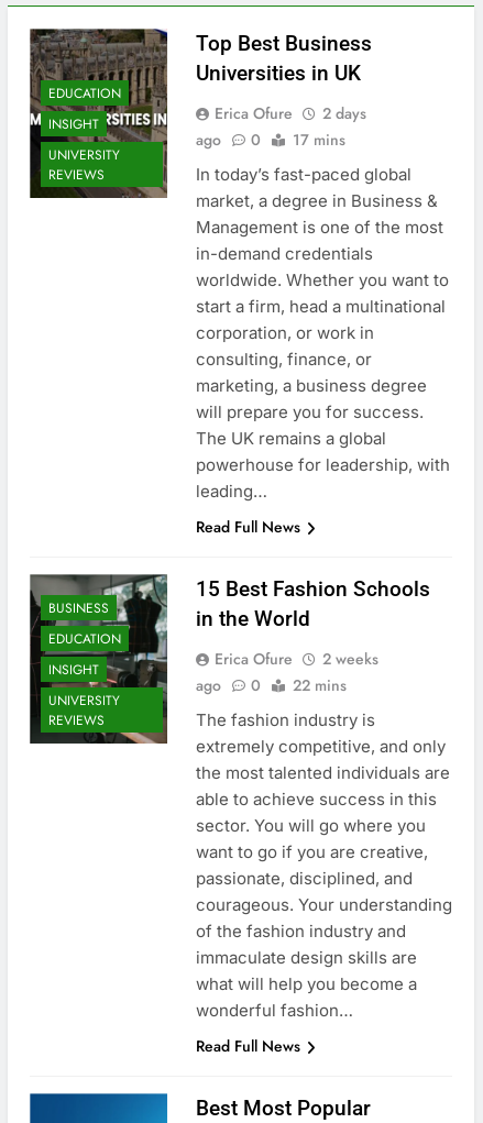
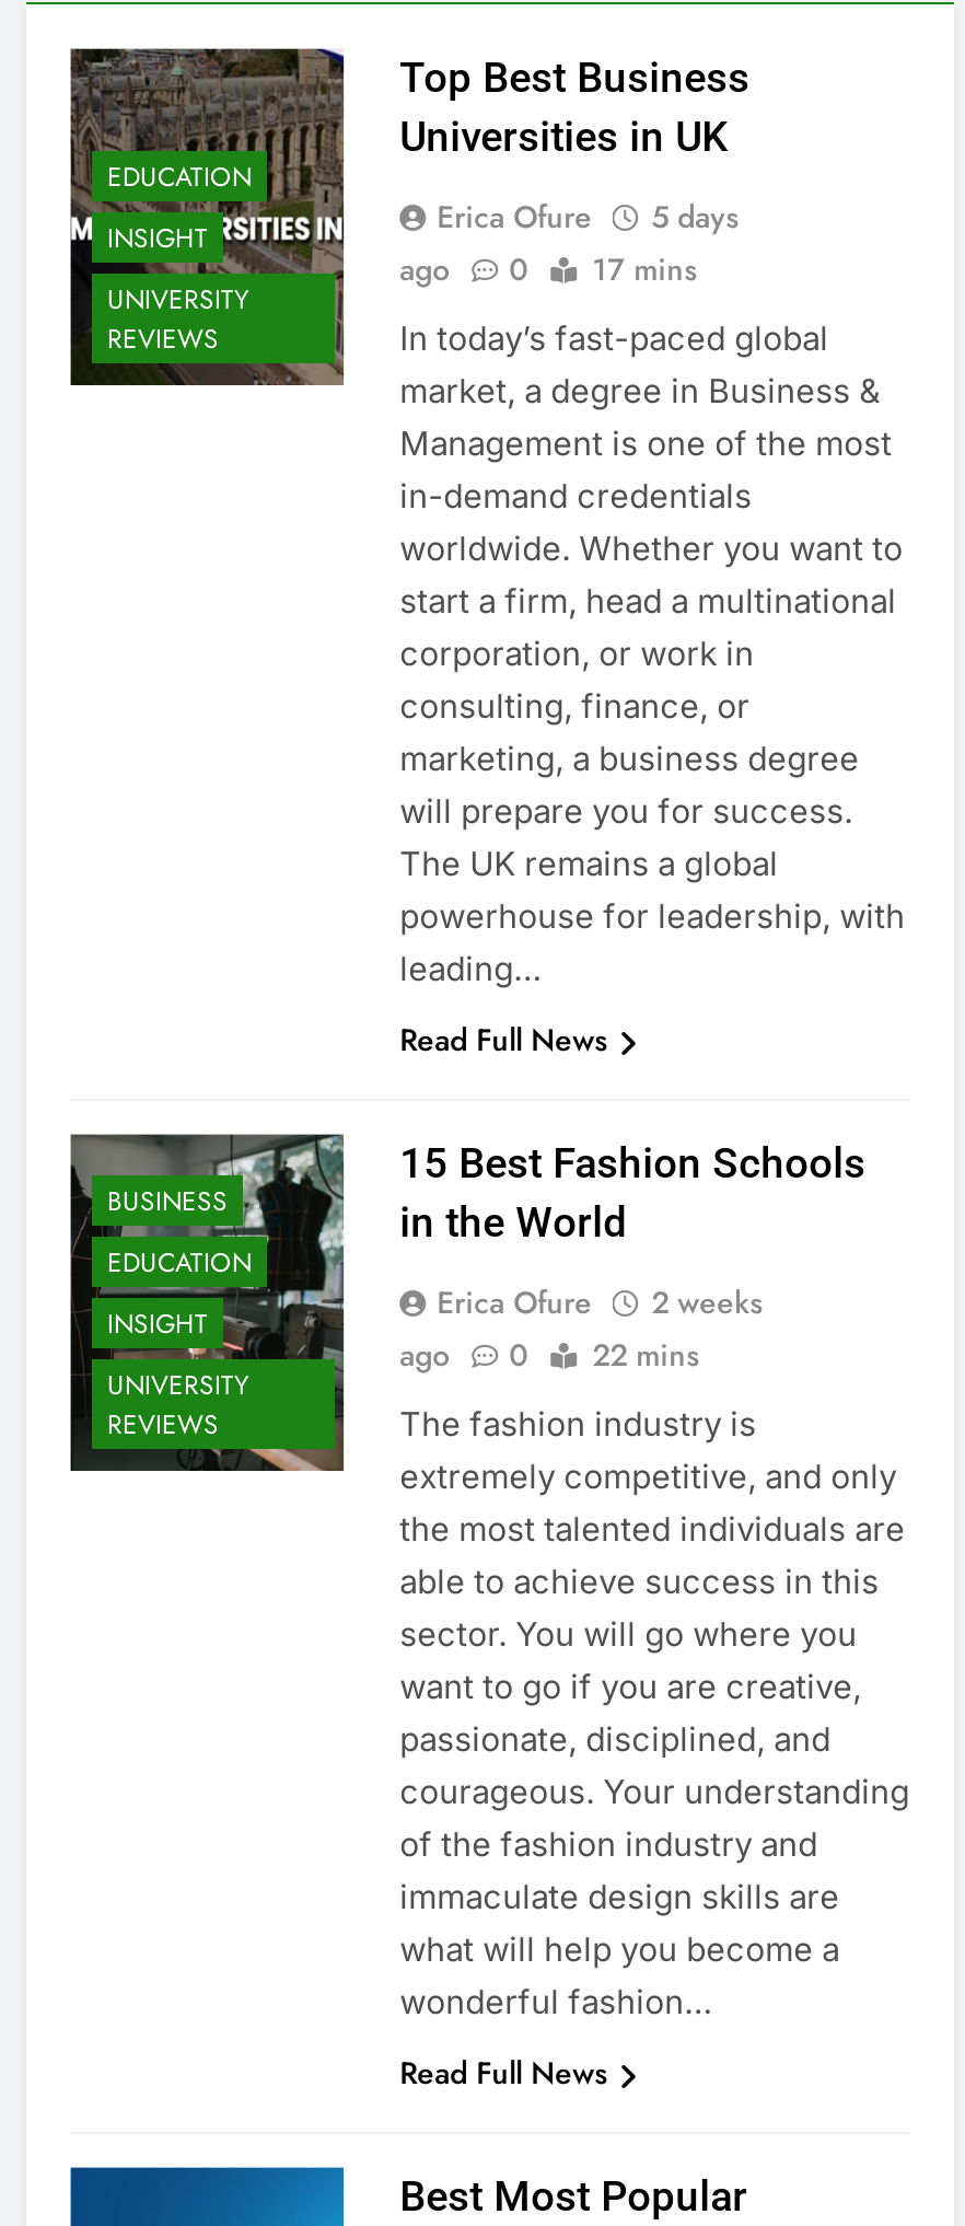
[214,102,366,124] Erica Ofure 2 days -> [437,195,739,239] Erica Ofure 5 days

